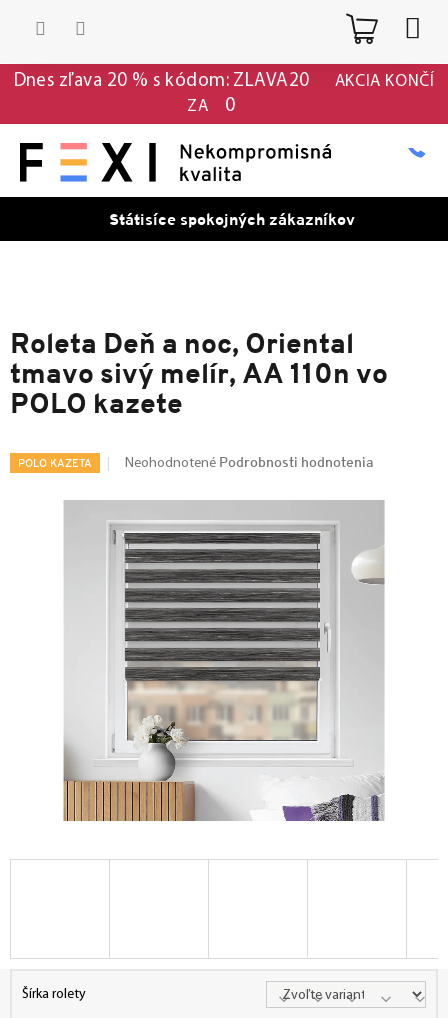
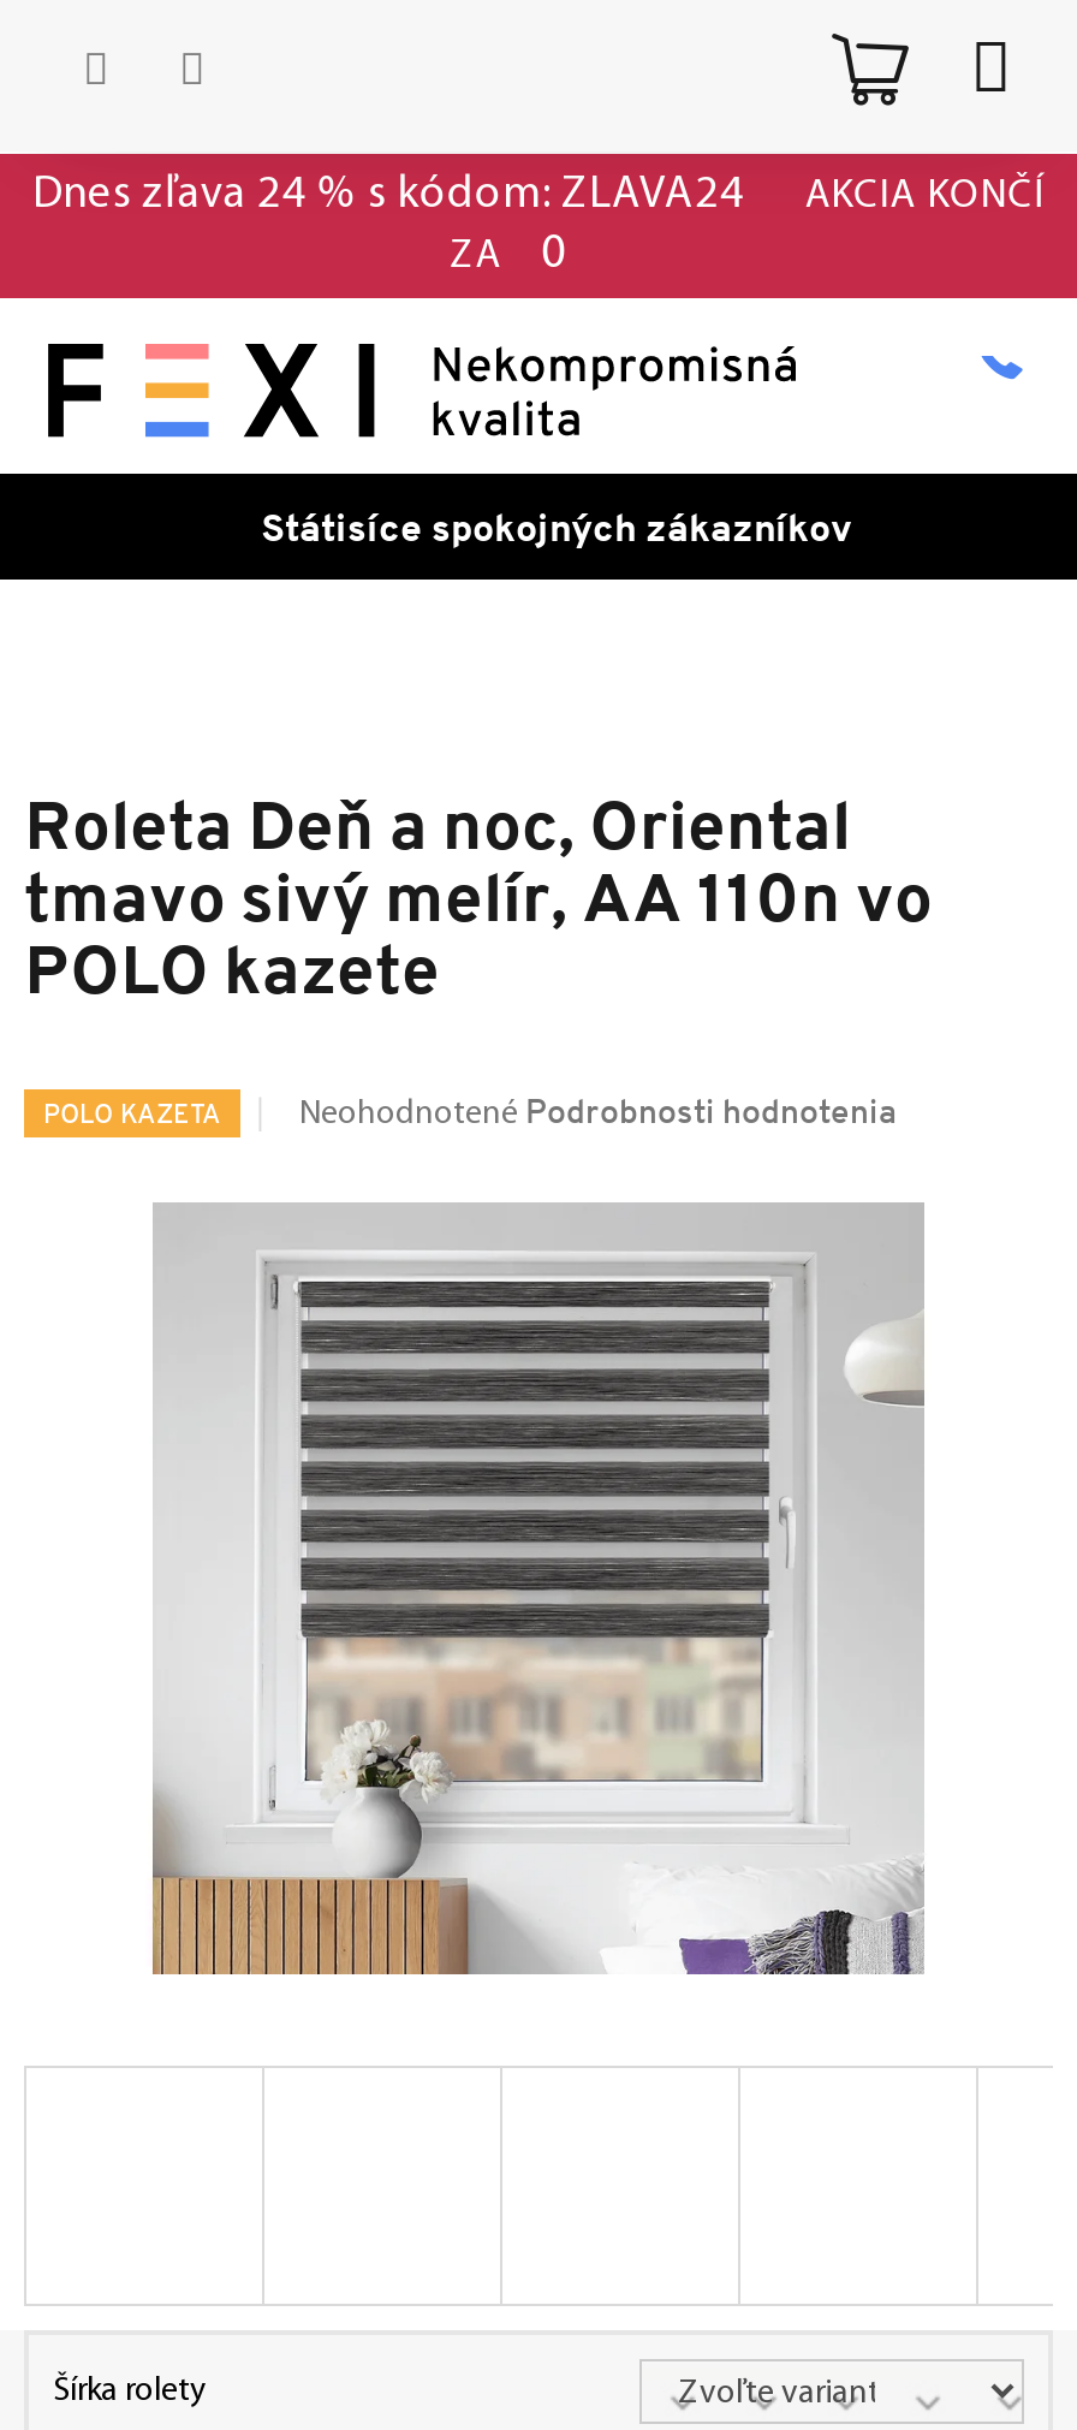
[13,72,310,91] Dnes zľava 20 % s kódom: ZLAVA20 -> [32,173,745,219] Dnes zľava 24 % s kódom: ZLAVA24

